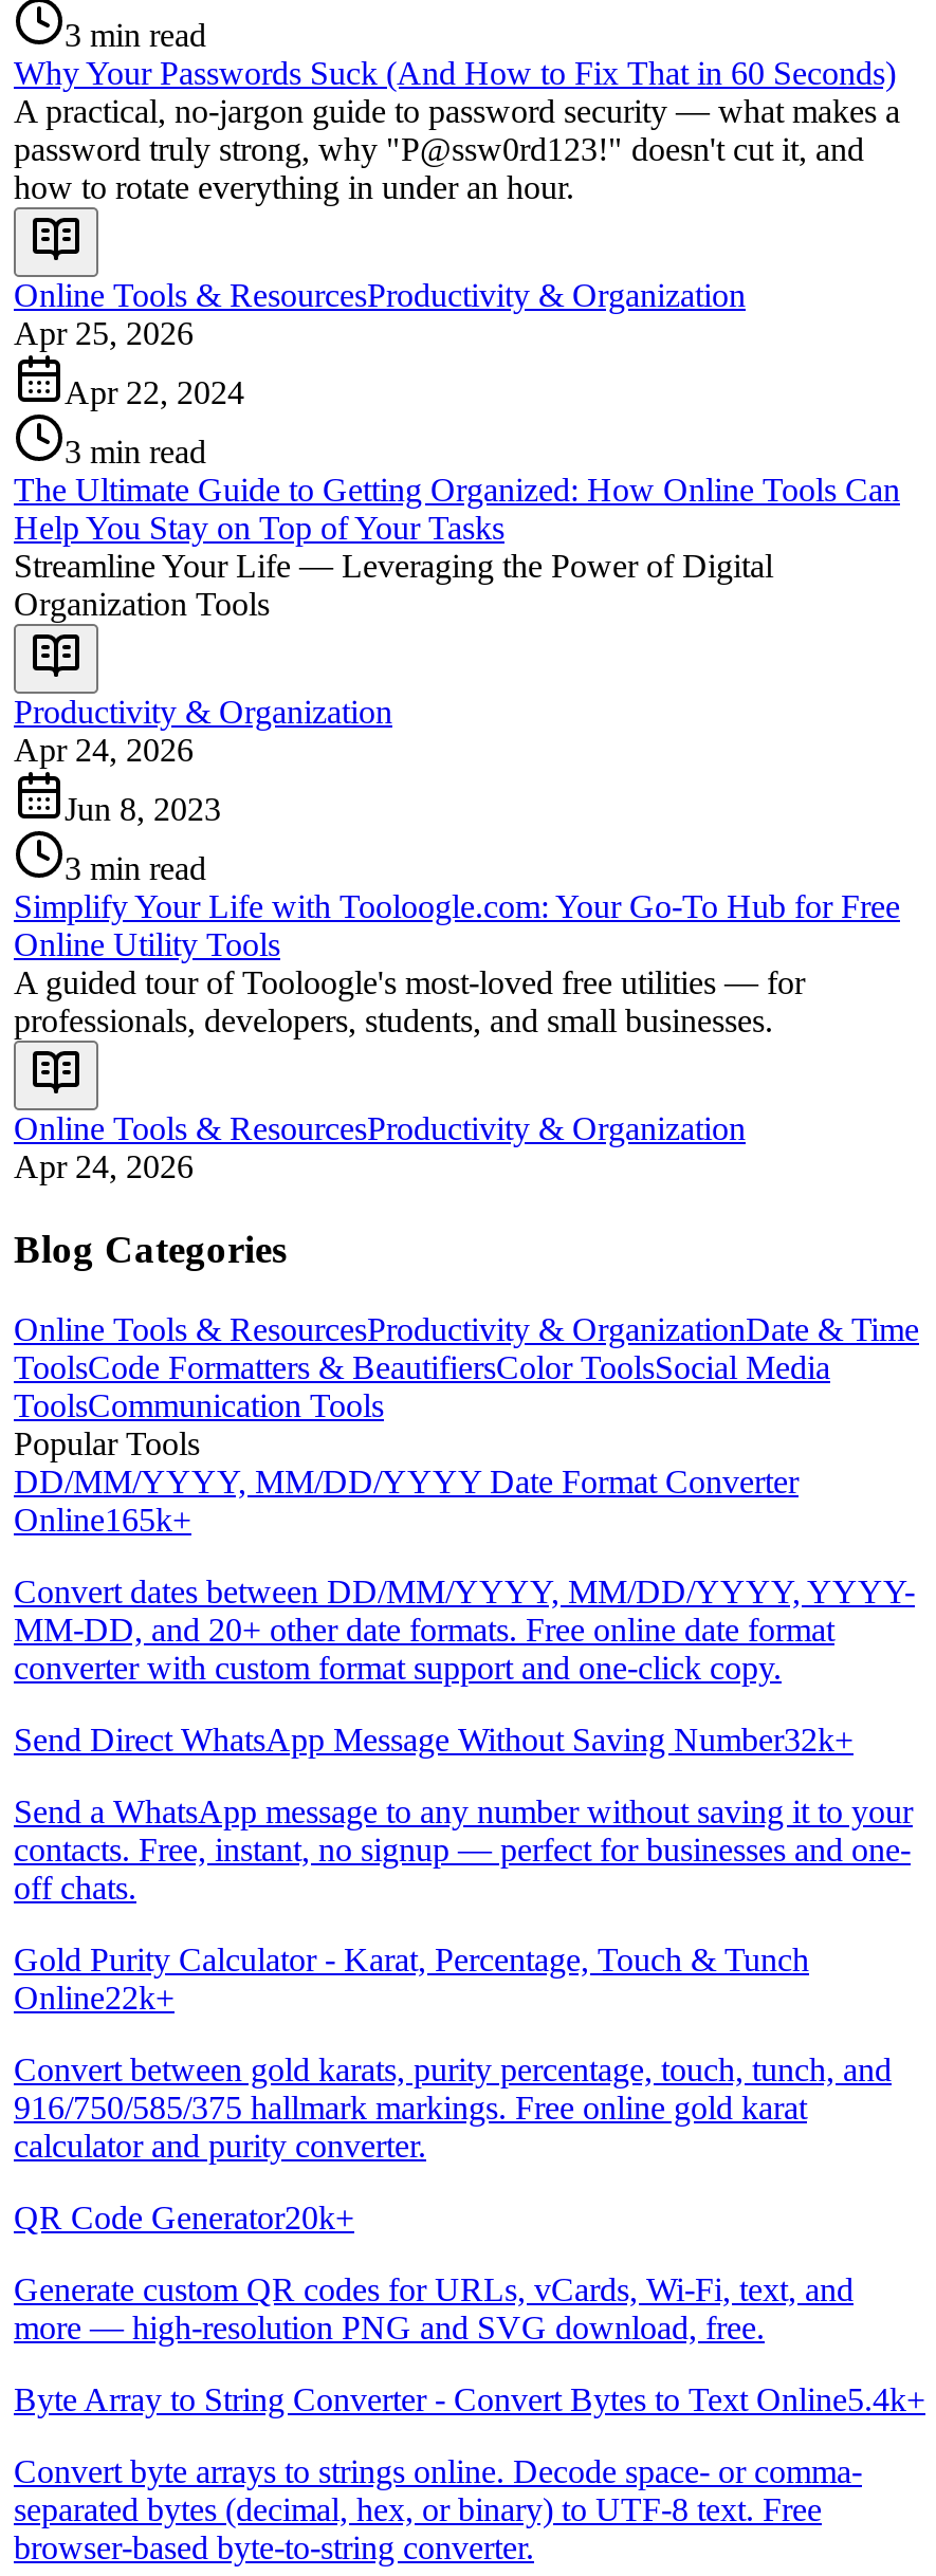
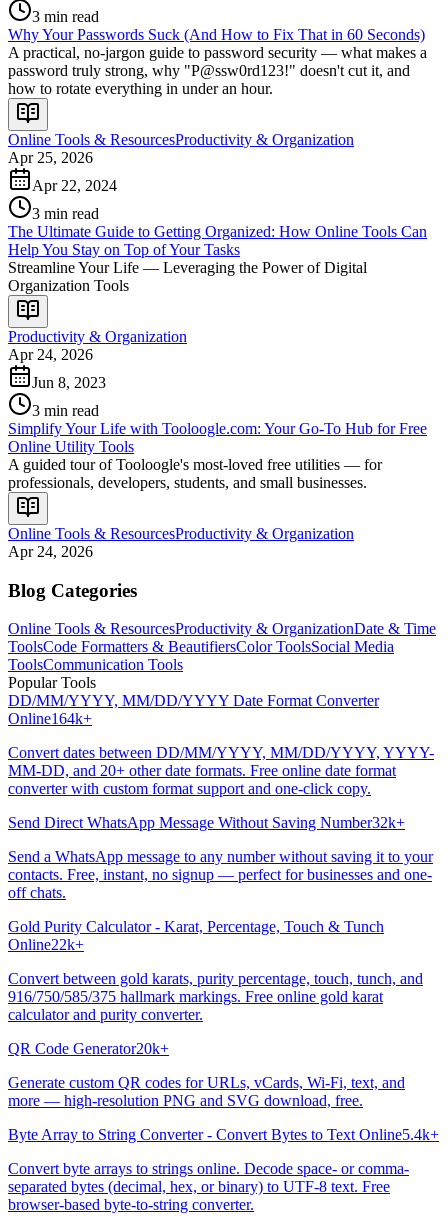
[14,1502,191,1538] Online165k+ -> [8,710,92,727] Online164k+

